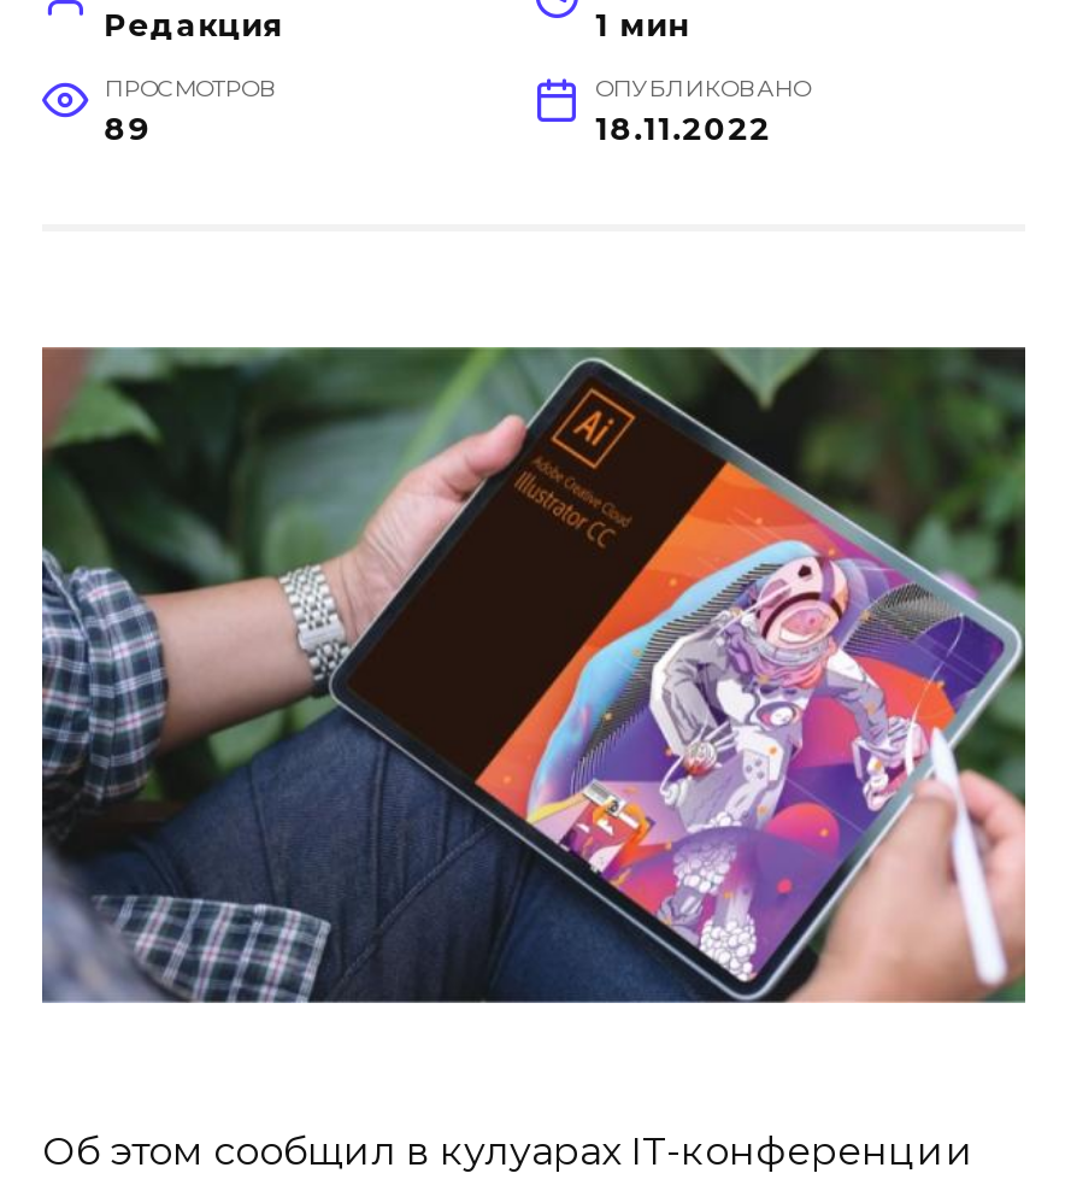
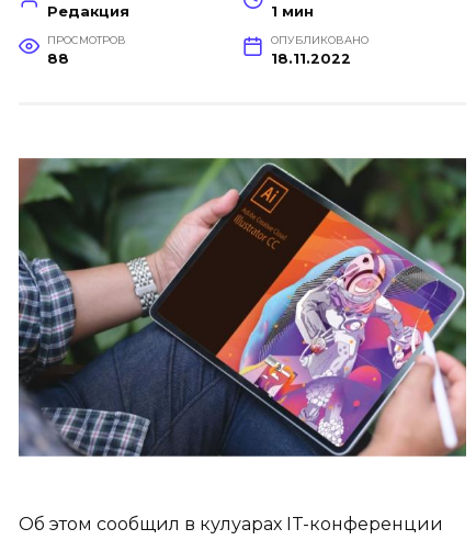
[104,110,150,147] 89 -> [47,50,69,67] 88

